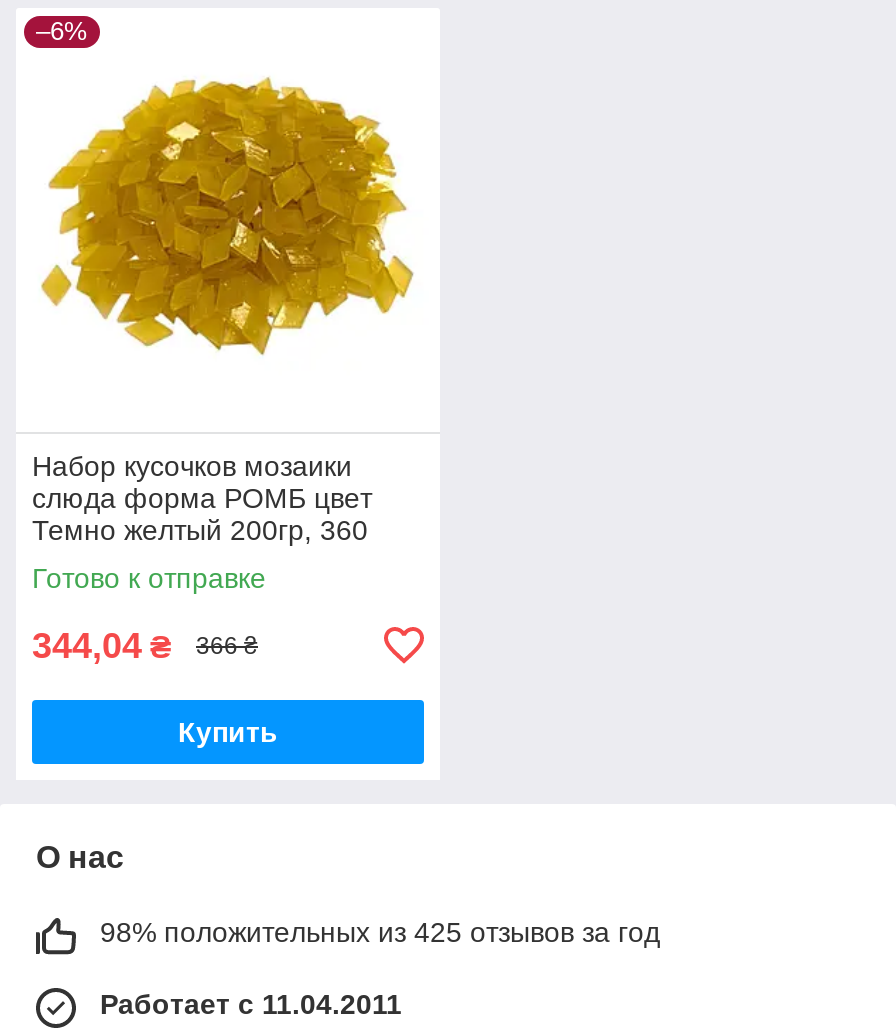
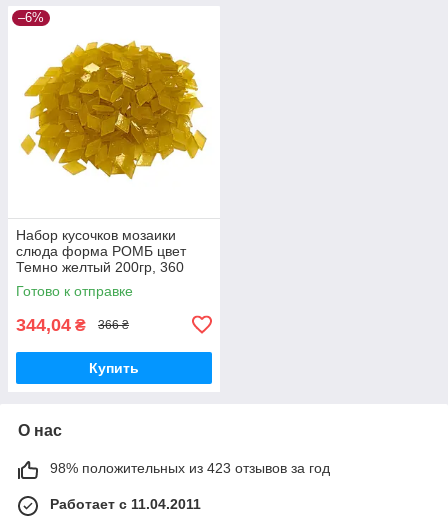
[100,916,660,948] 98% положительных из 425 отзывов за год -> [50,460,330,476] 98% положительных из 423 отзывов за год

